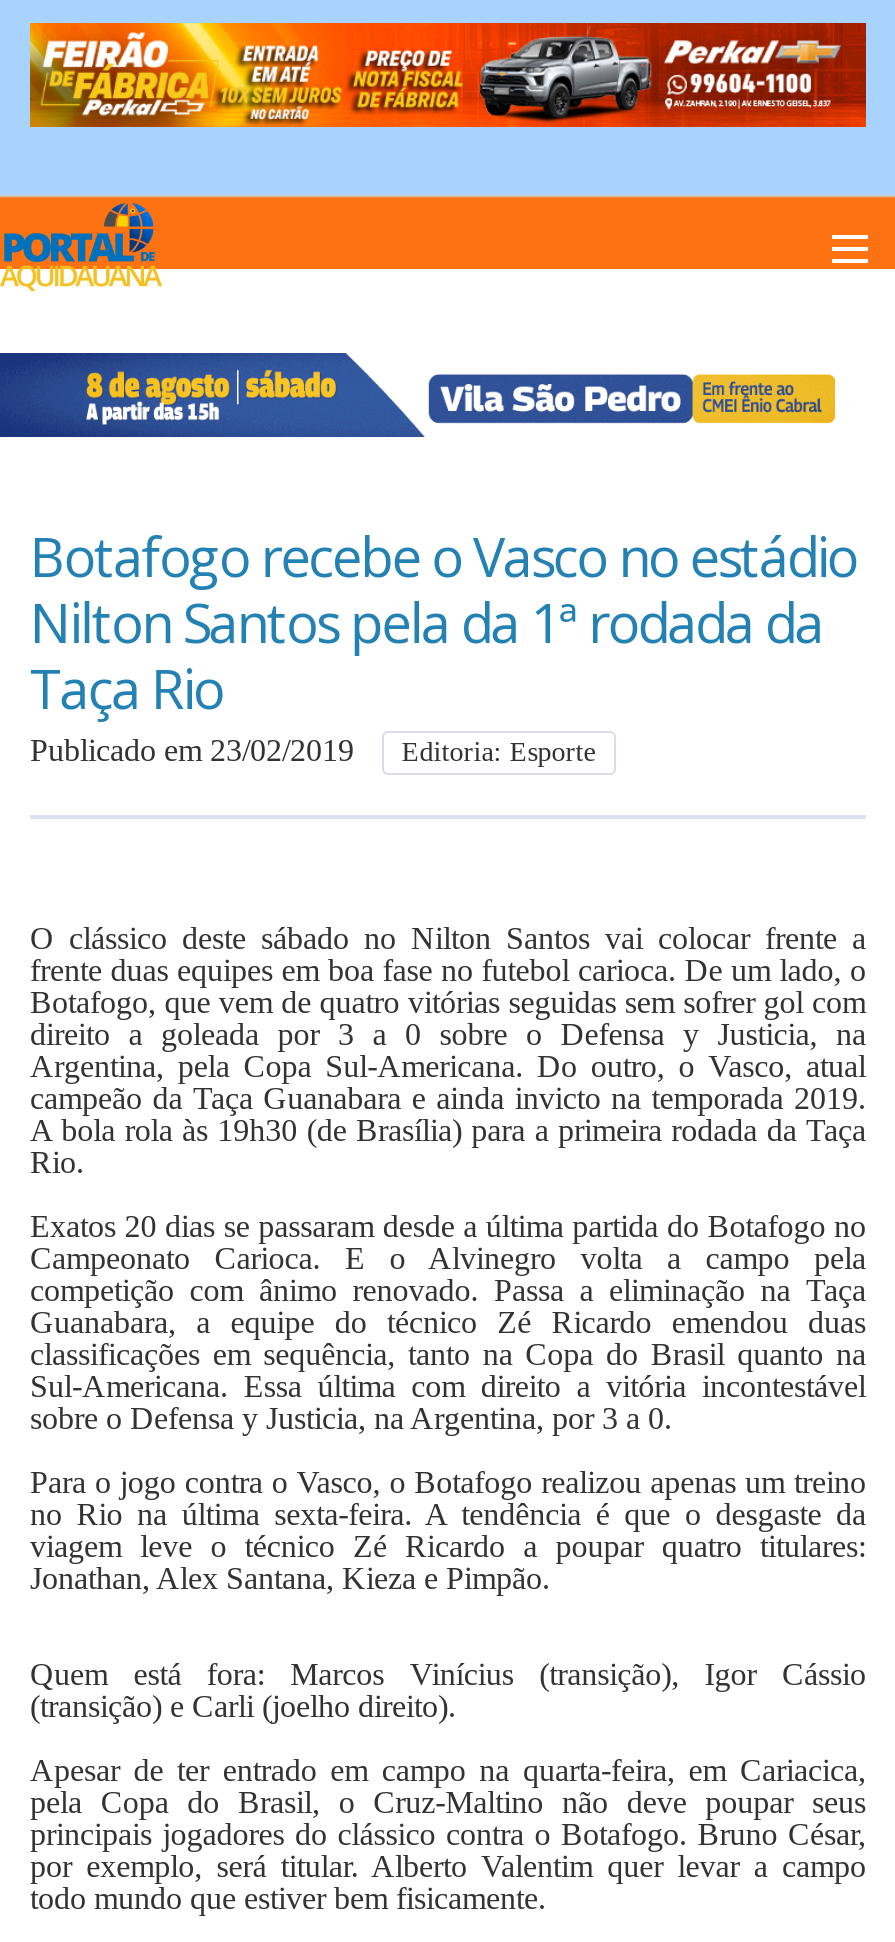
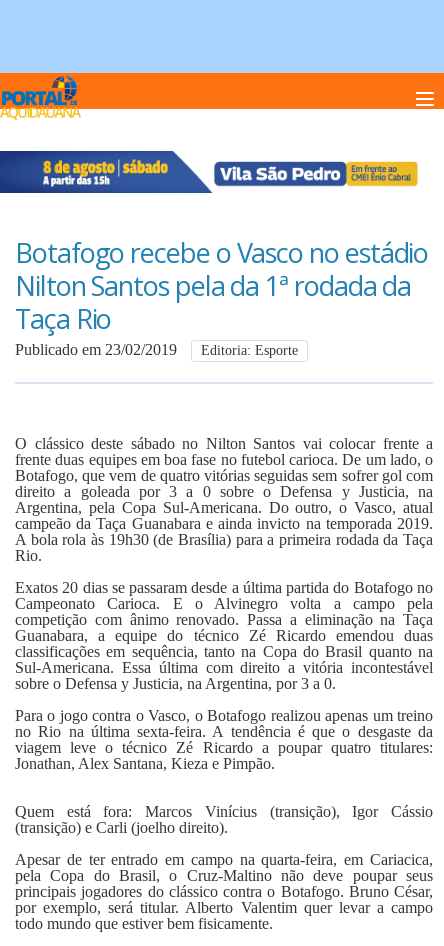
[28,21,868,129] [image] -> none

